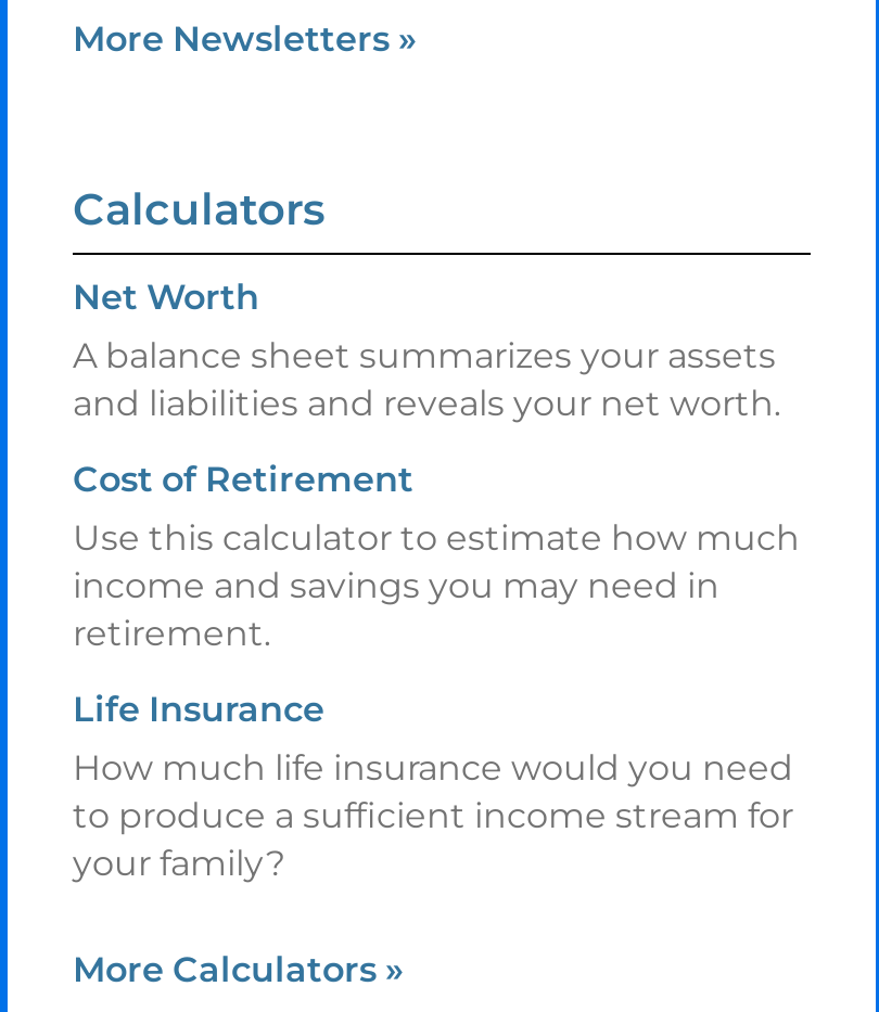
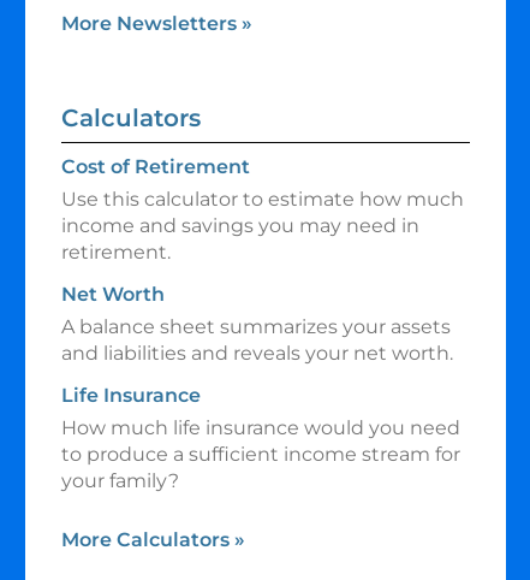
moved [73,277,780,424] -> [61,283,453,365]: Net Worth | A balance sheet summarizes your assets | and liabilities and reveals your net worth.
moved [73,459,800,654] -> [61,155,464,264]: Cost of Retirement | Use this calculator to estimate how much | income and savings you may need in | retirement.

